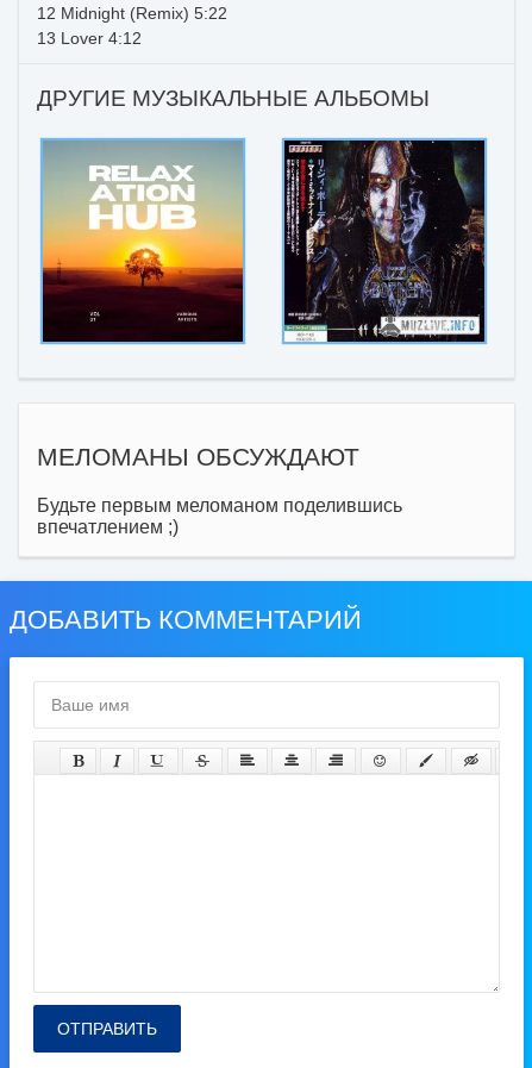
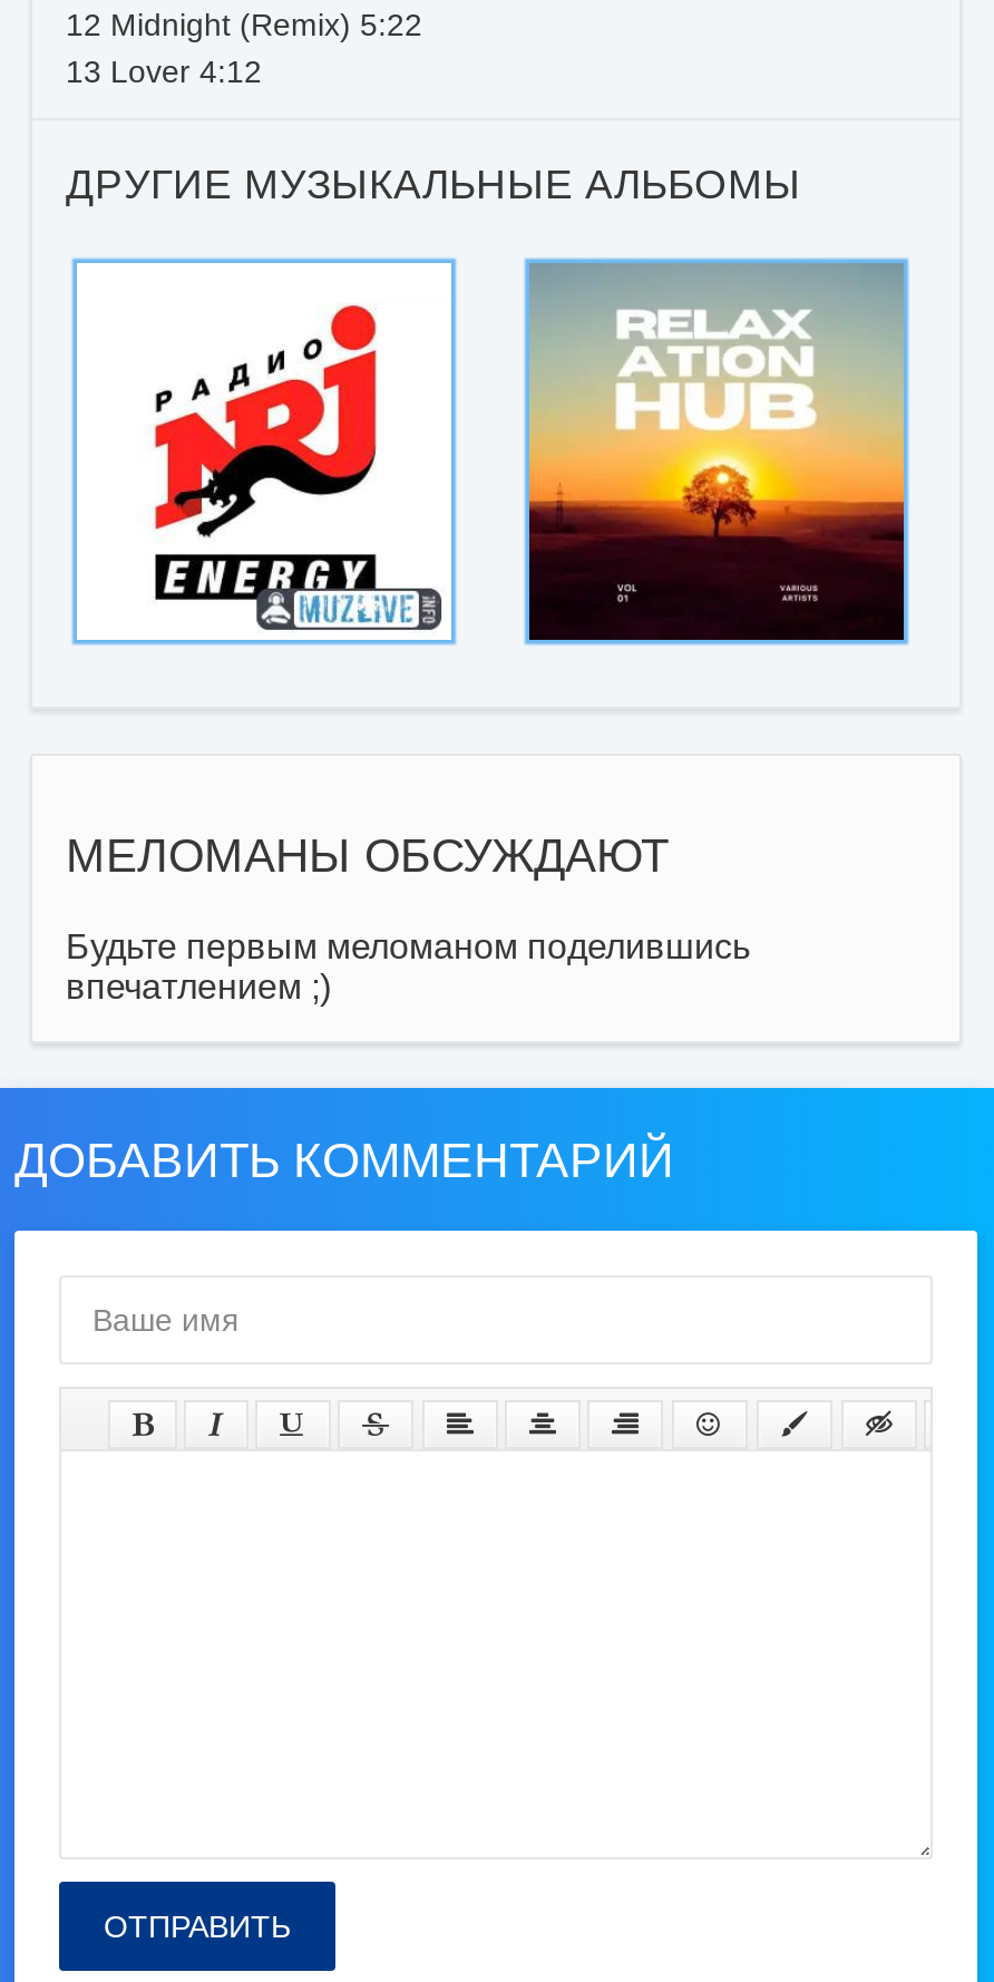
[42,139,244,343] [image] -> [77,263,451,640] [image]
[283,139,486,342] [image] -> [527,263,906,642] [image]

